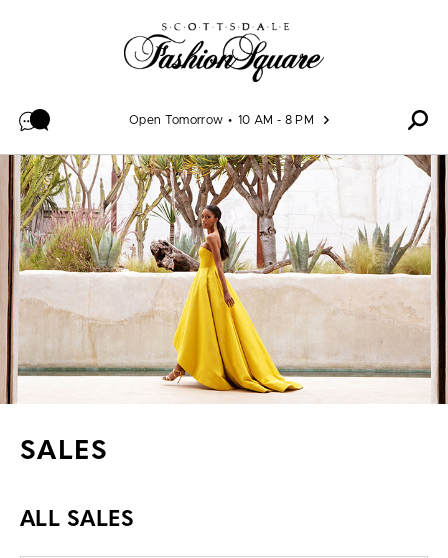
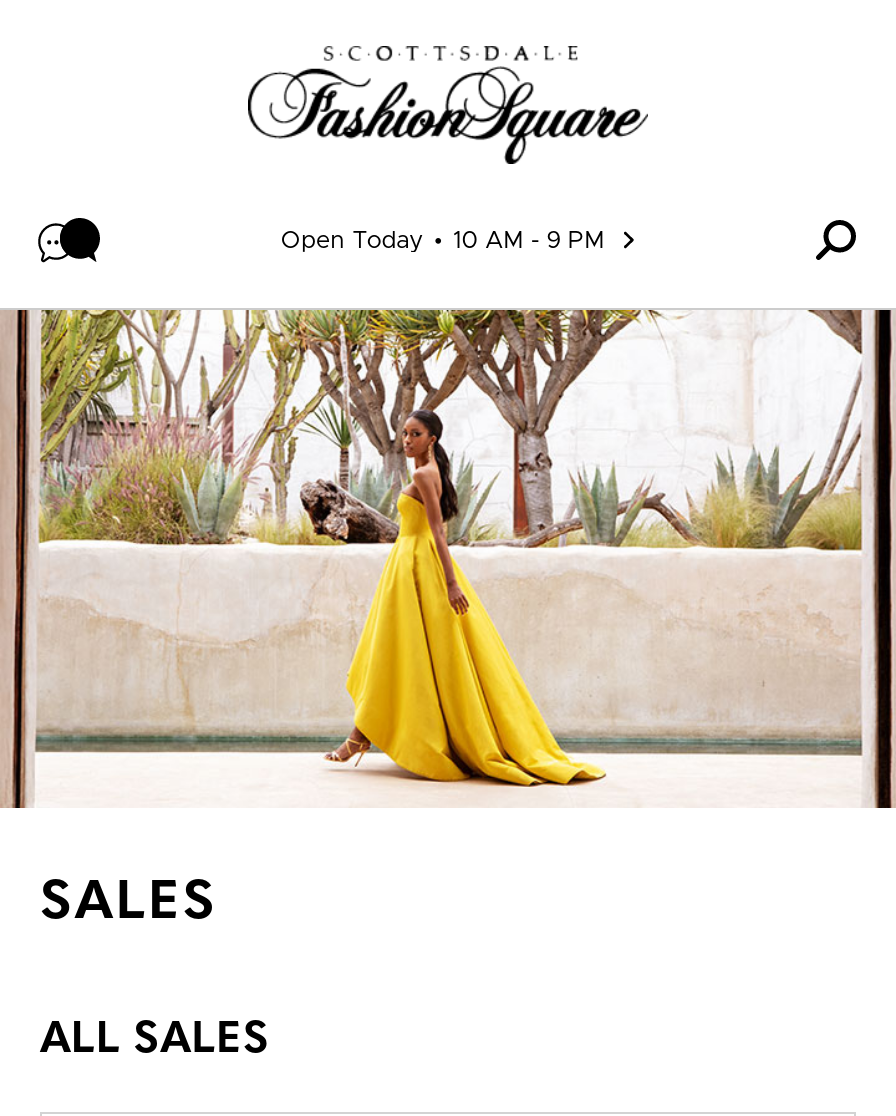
[129,113,223,125] Open Tomorrow -> [281,227,424,251] Open Today
[238,114,314,126] 10 AM - 8 PM -> [453,228,605,252] 10 AM - 9 PM

